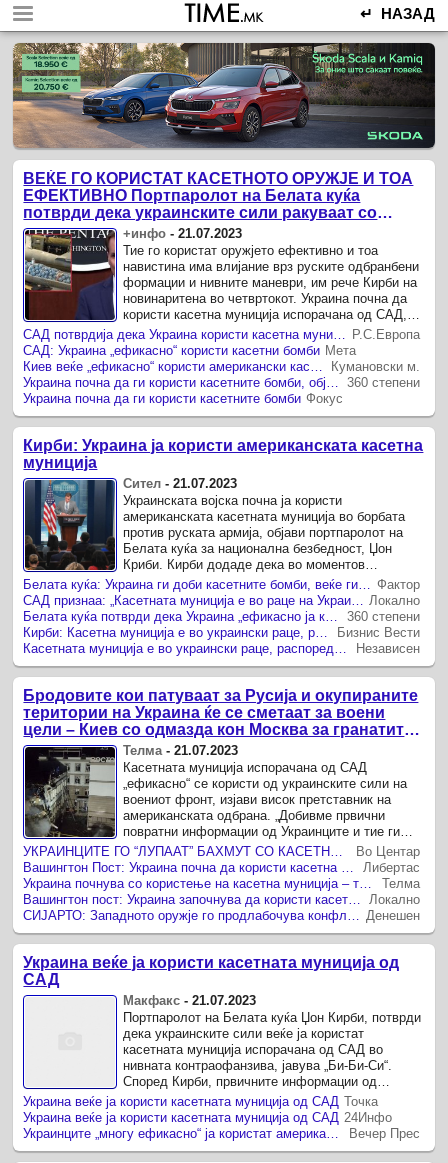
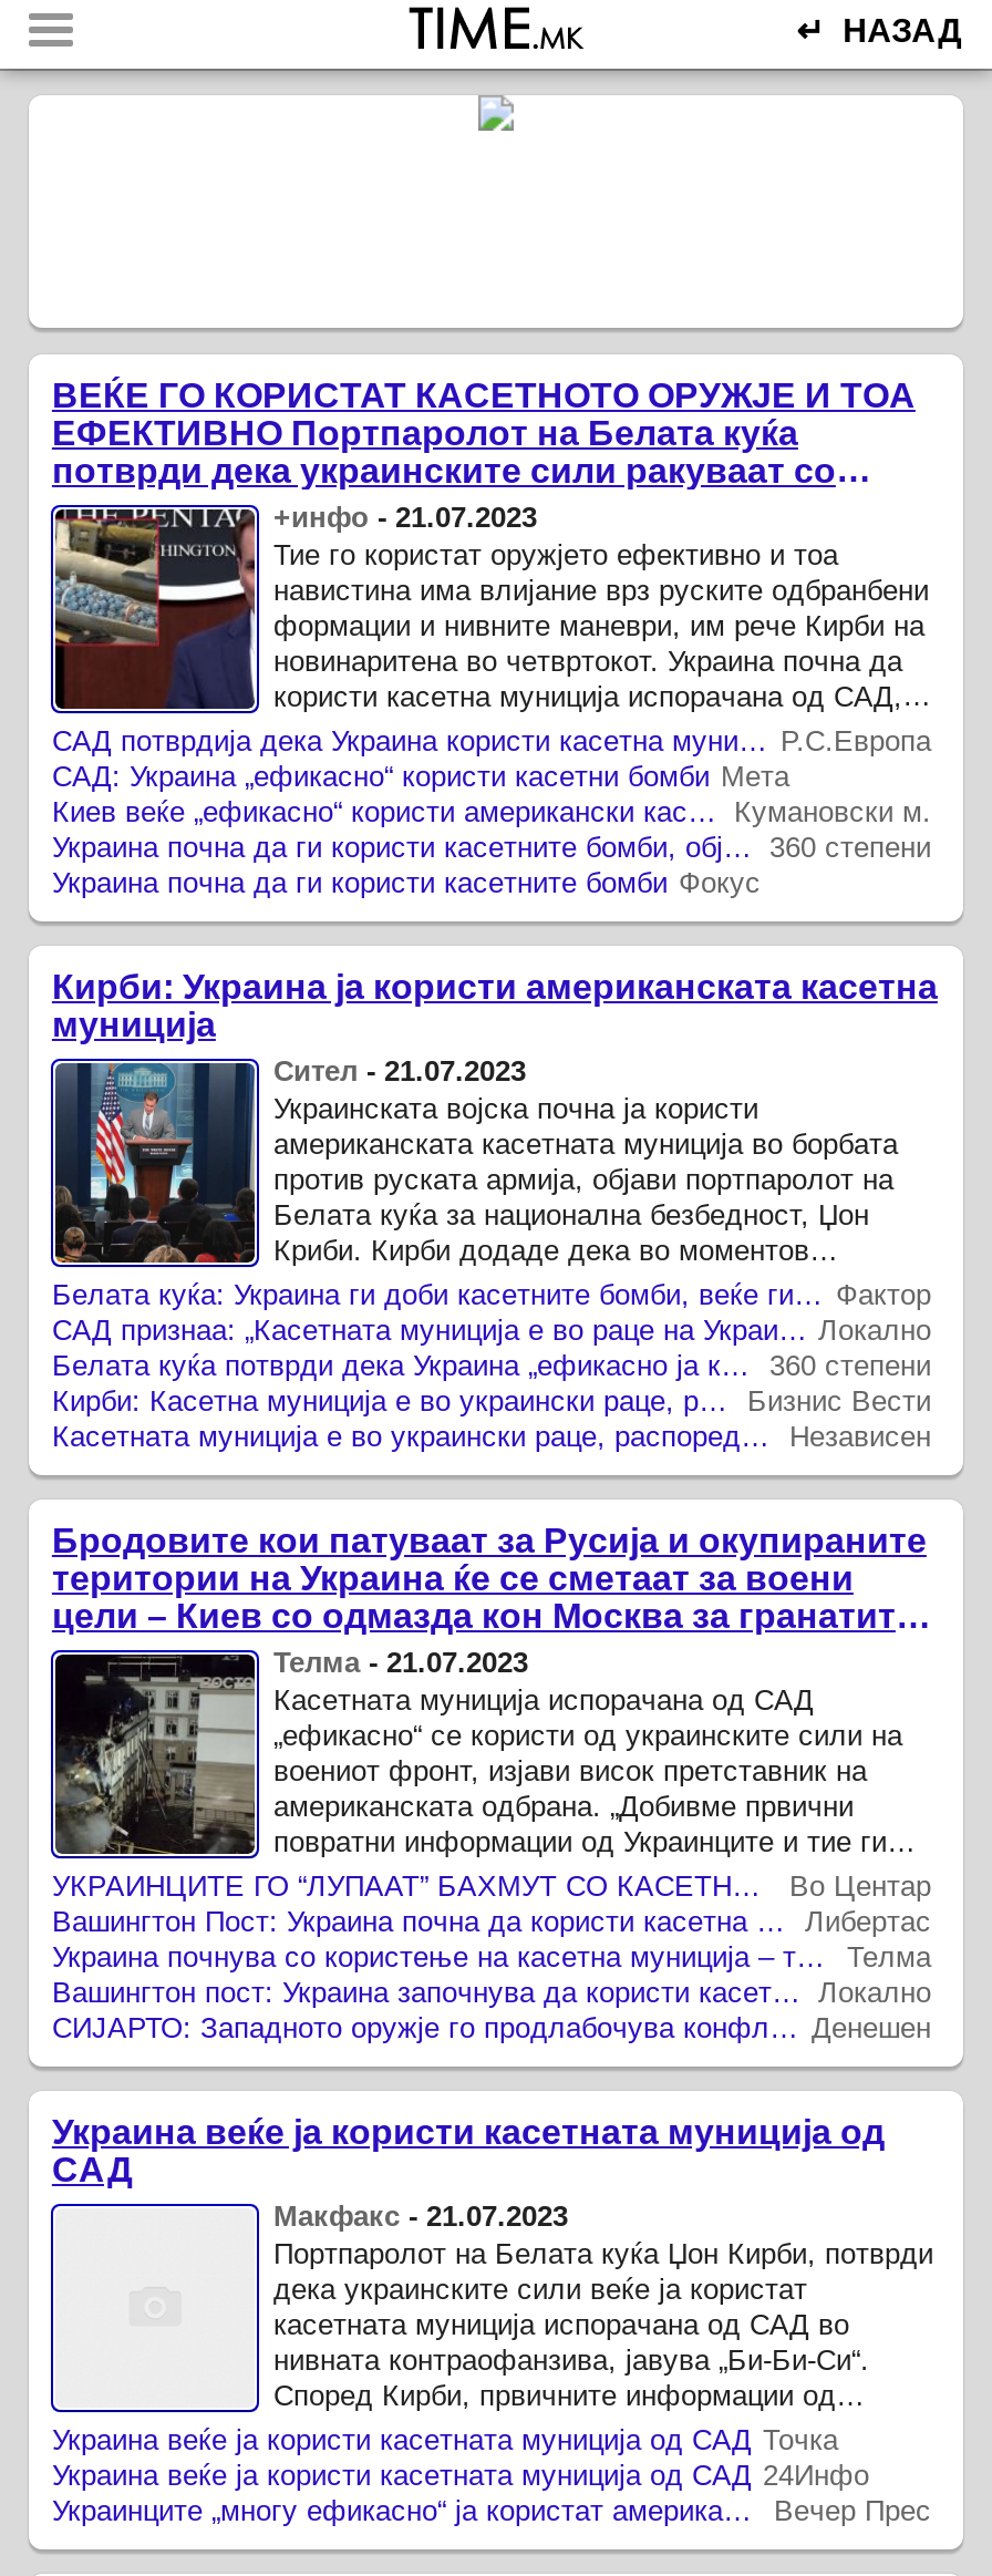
[12,42,436,149] [image] -> none

